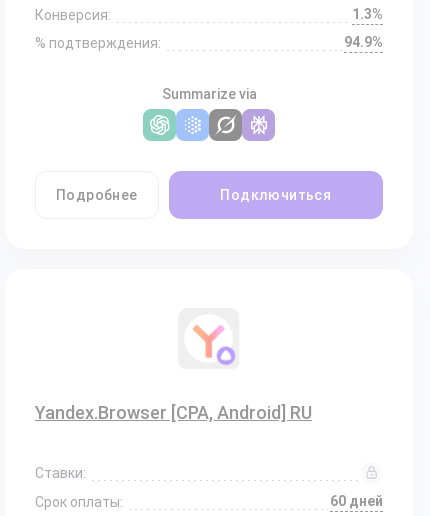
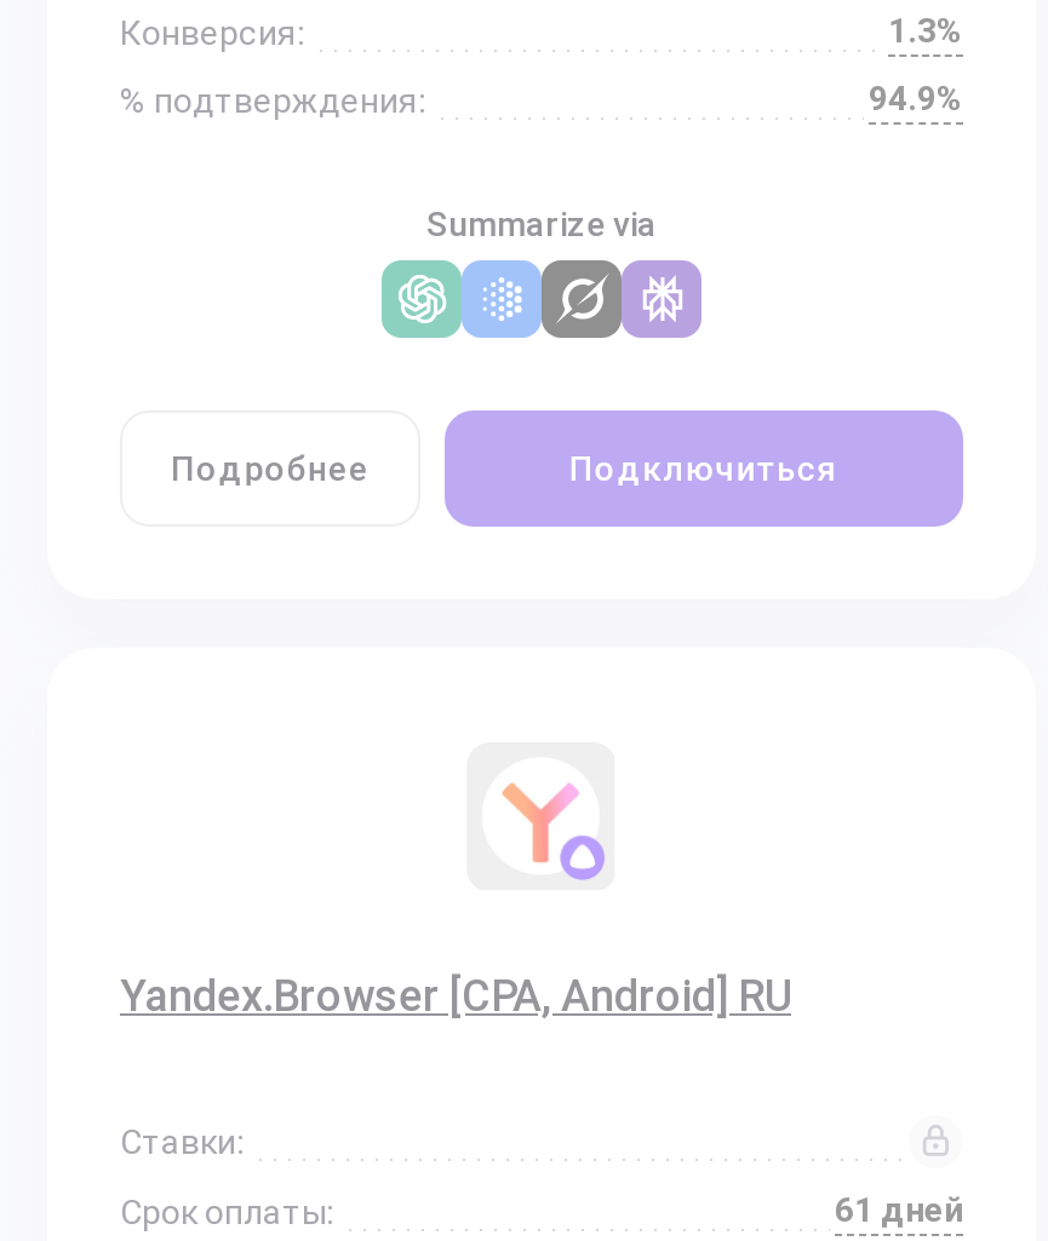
[330,493,383,509] 60 дней -> [835,1190,963,1229] 61 дней

